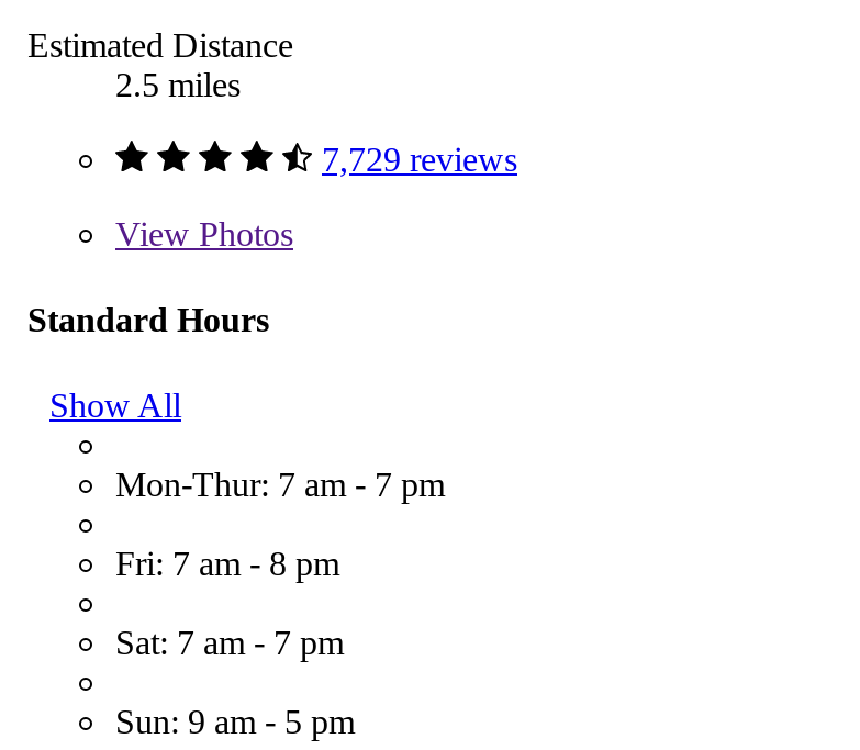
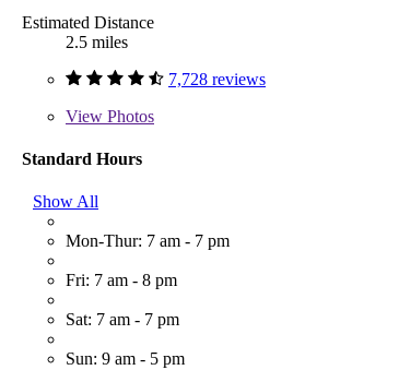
[322,139,517,177] 7,729 reviews -> [168,69,266,88] 7,728 reviews

